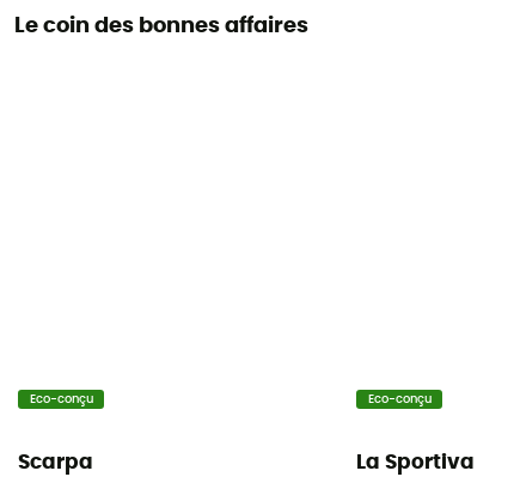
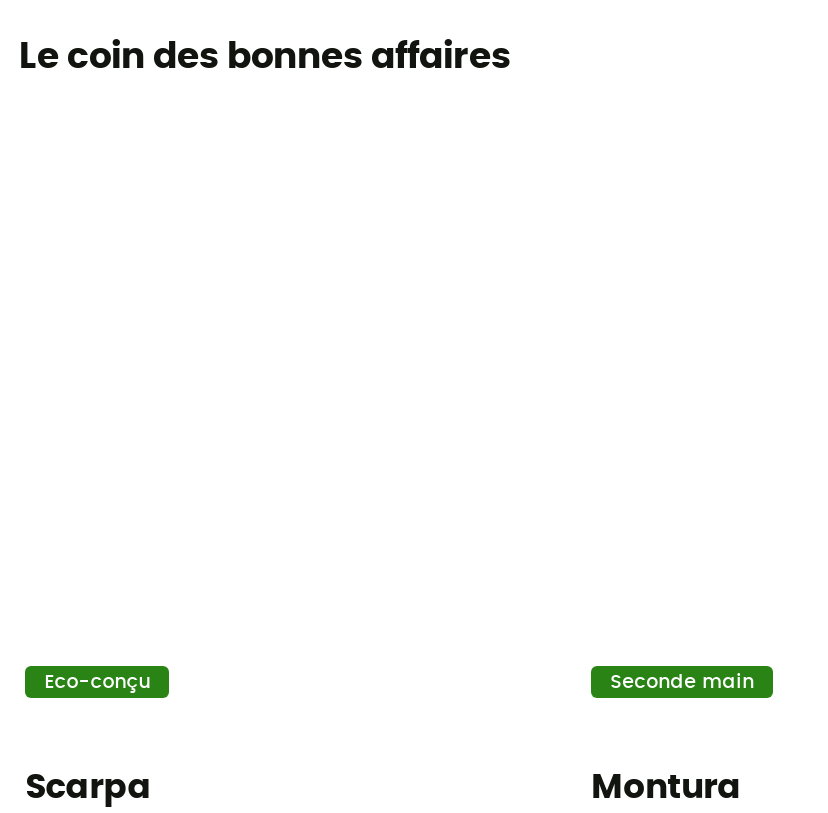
[368,393,431,405] Eco-conçu -> [610,672,754,692] Seconde main
[356,452,475,472] La Sportiva -> [591,770,741,804] Montura

